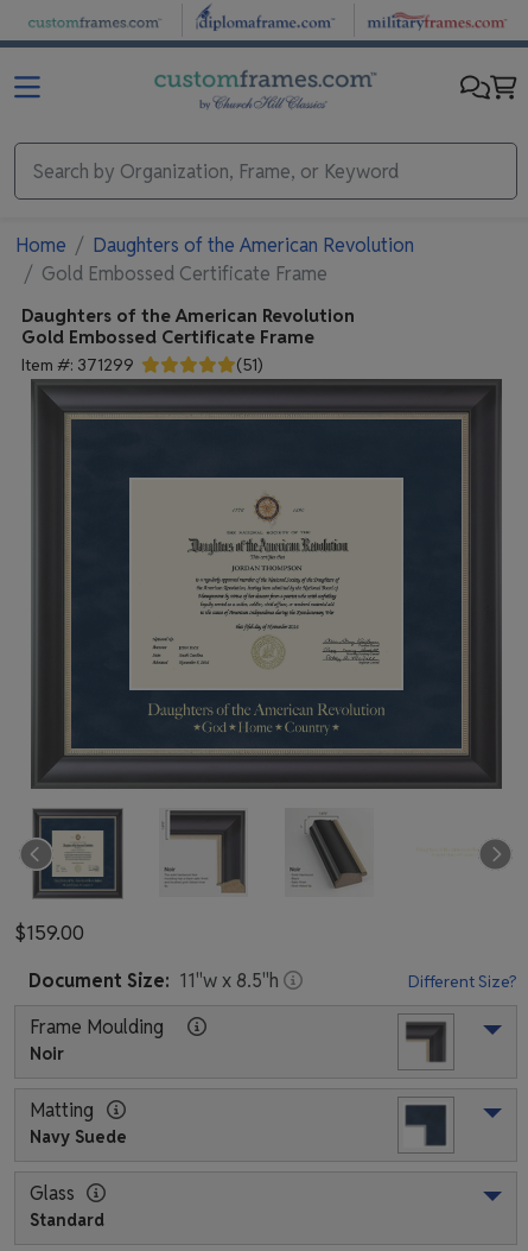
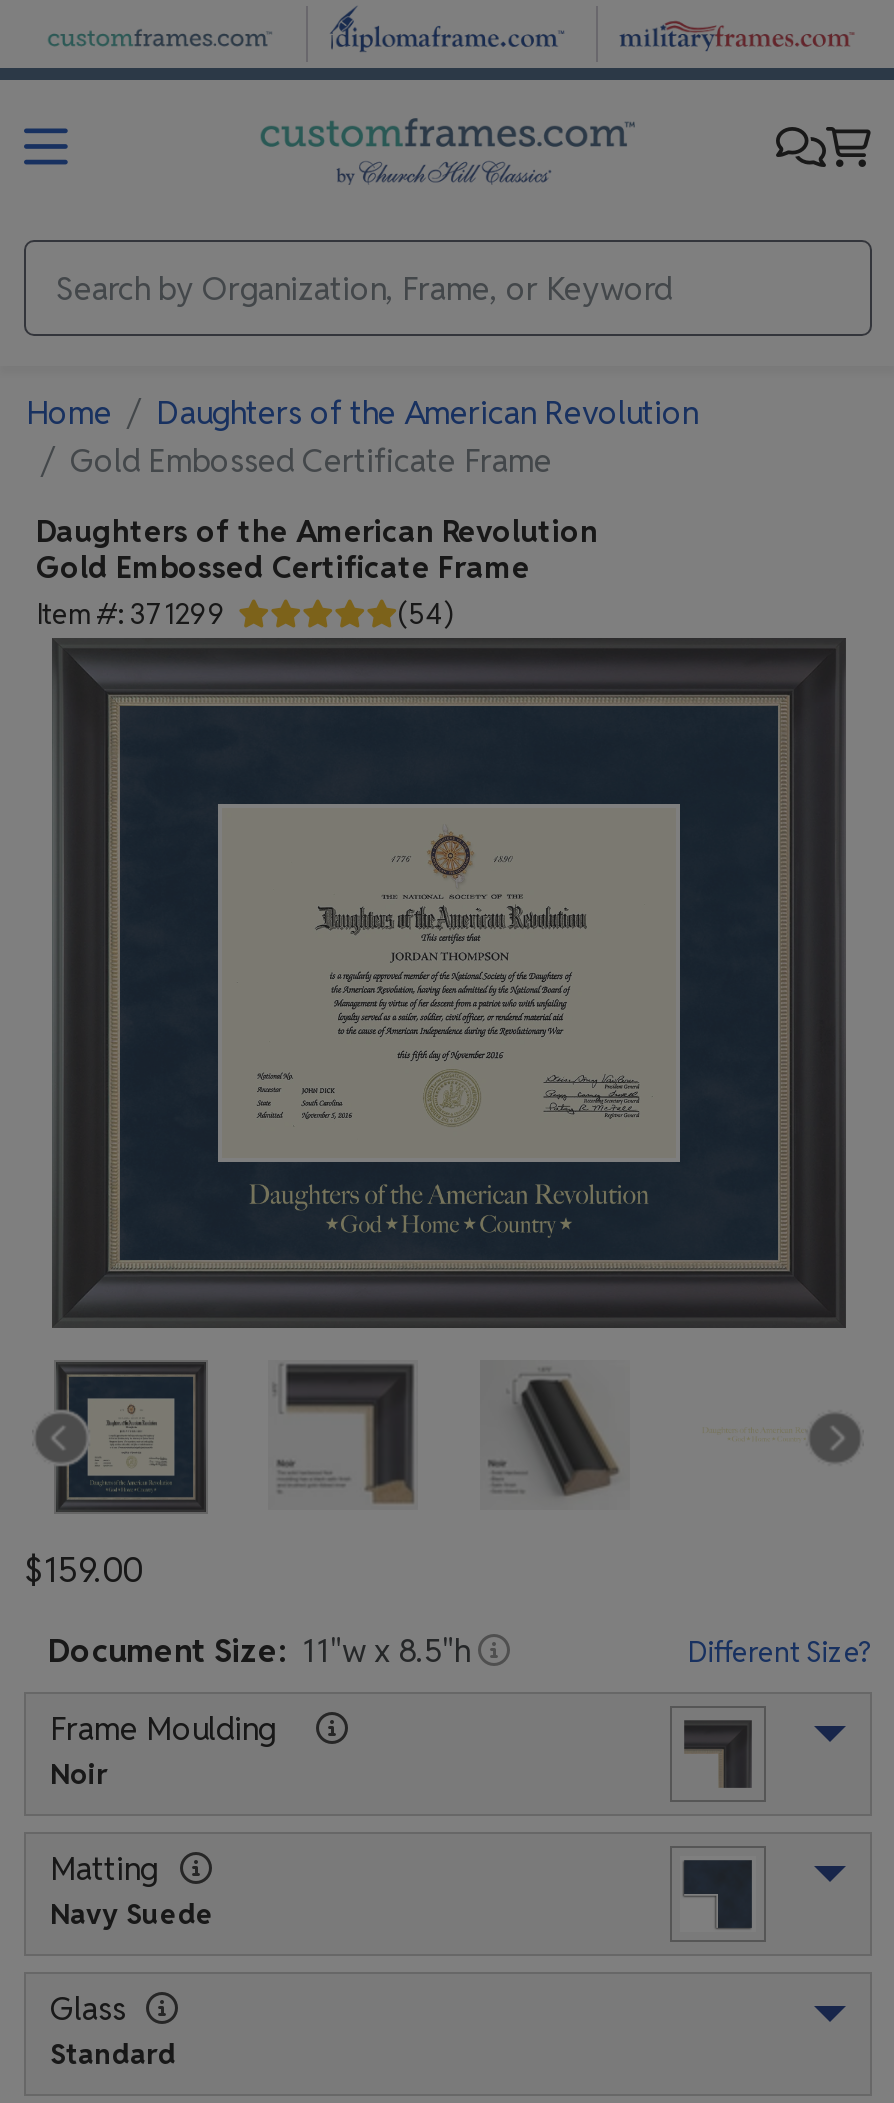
[236,354,263,375] (51) -> [398,596,454,632] (54)

